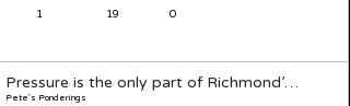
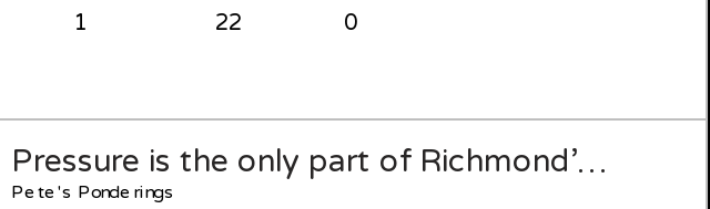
[106,8,119,21] 19 -> [215,11,242,38] 22

